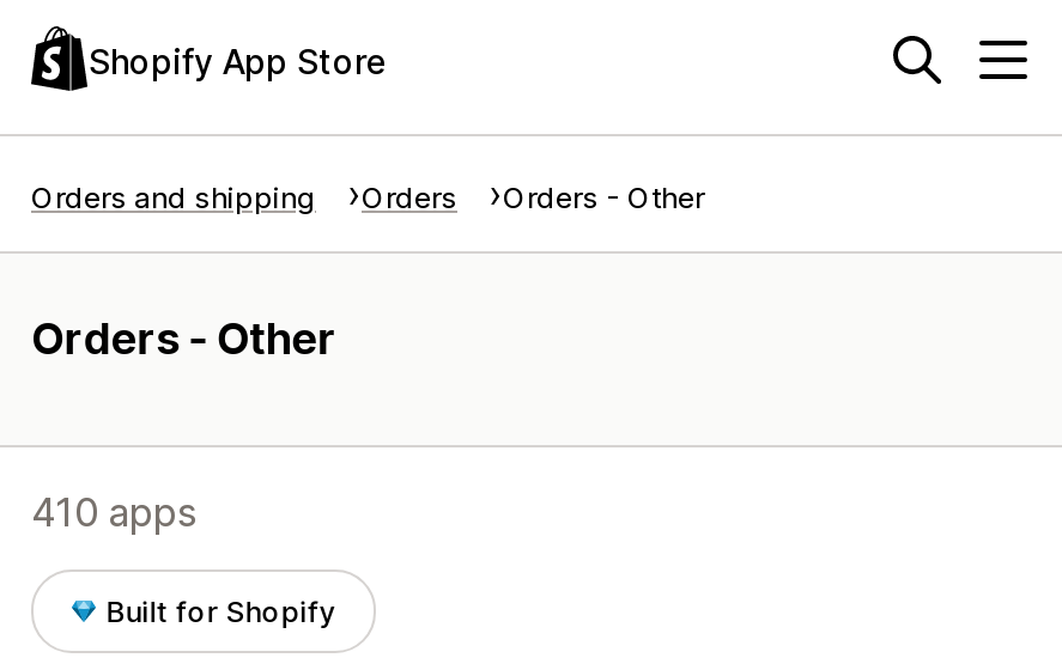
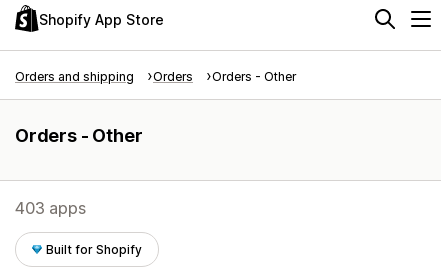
[31,488,196,536] 410 apps -> [15,198,86,218] 403 apps

